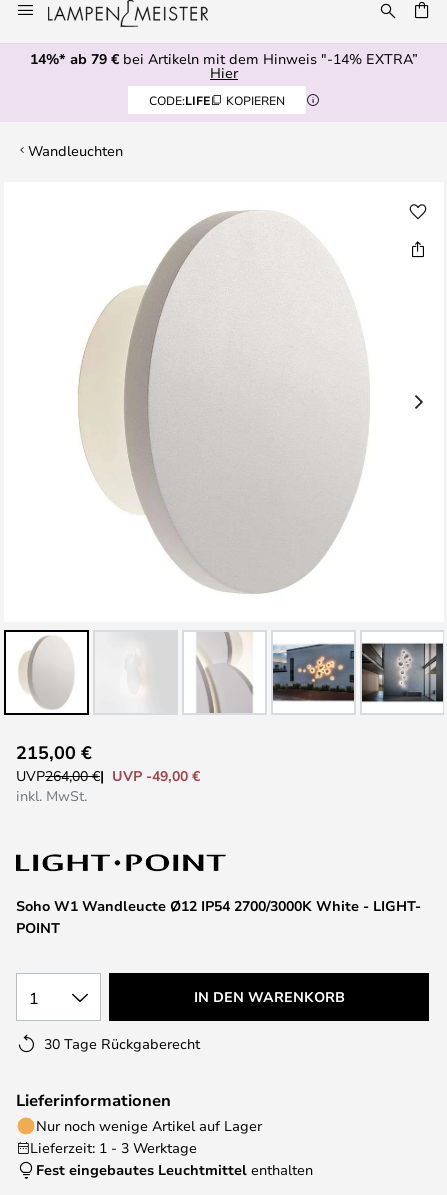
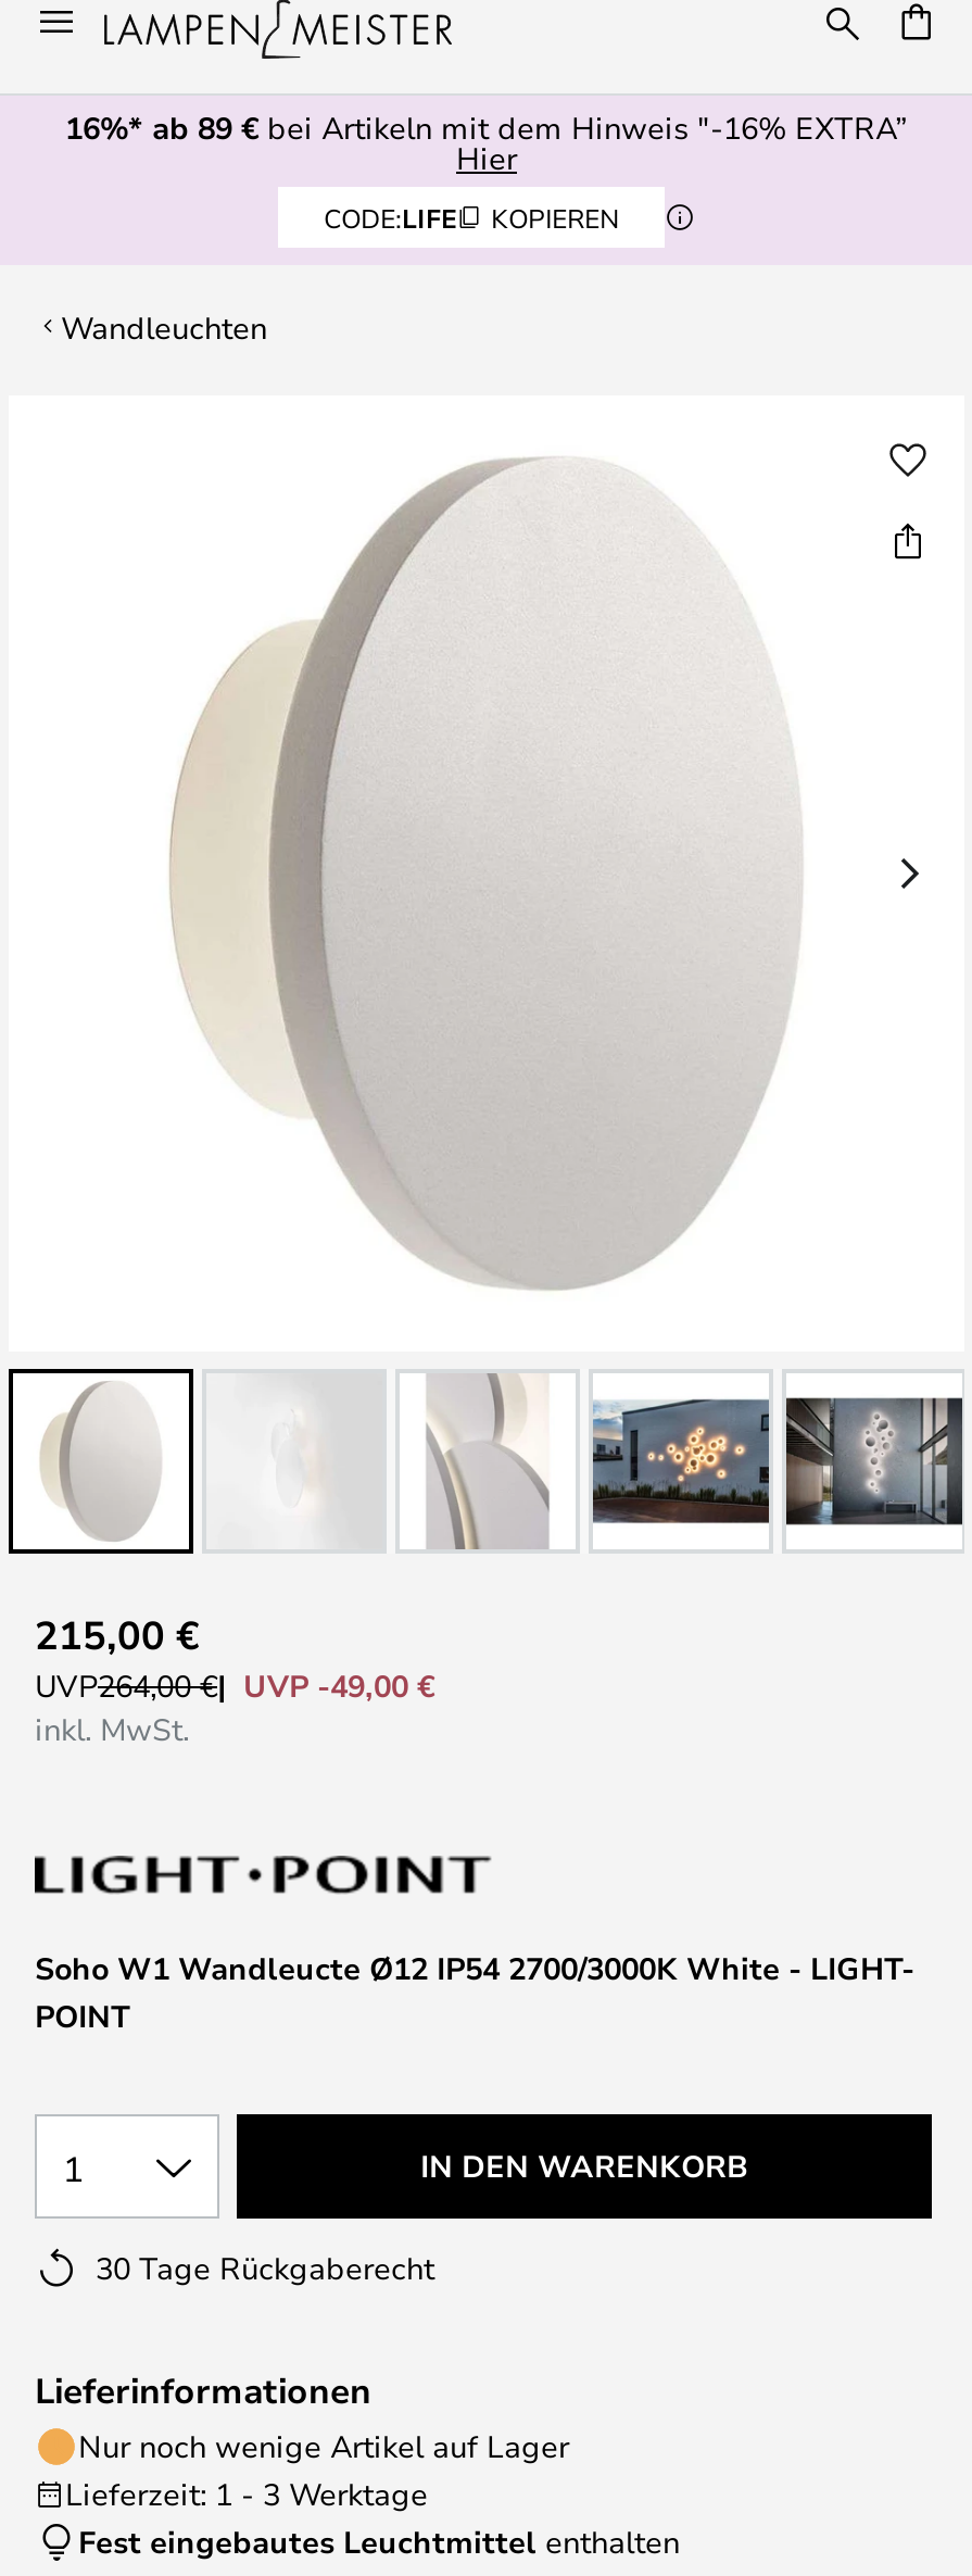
[30,49,418,68] 14%* ab 79 €bei Artikeln mit dem Hinweis "-14% EXTRA” -> [65,106,908,148] 16%* ab 89 €bei Artikeln mit dem Hinweis "-16% EXTRA”

